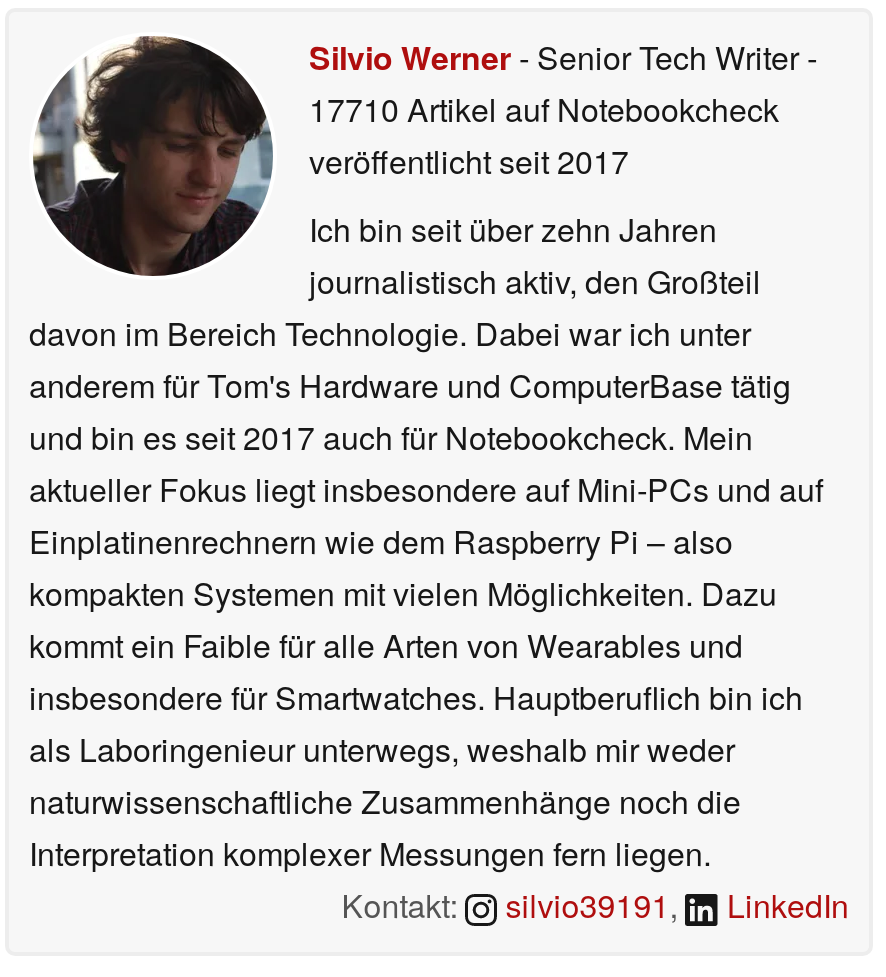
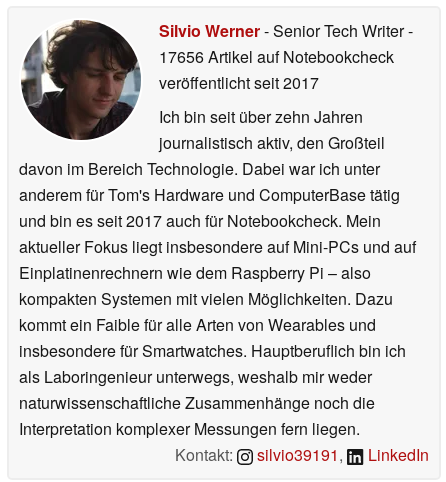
[309,86,779,132] 17710 Artikel auf Notebookcheck -> [159,45,394,68] 17656 Artikel auf Notebookcheck

